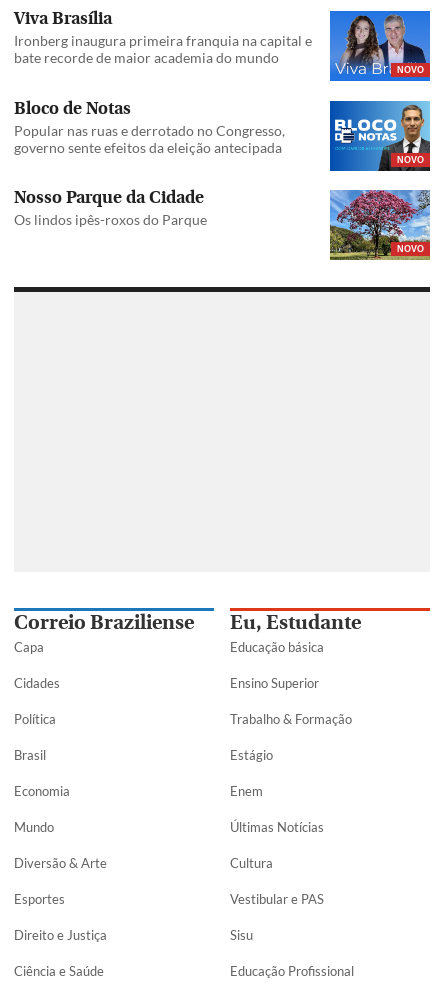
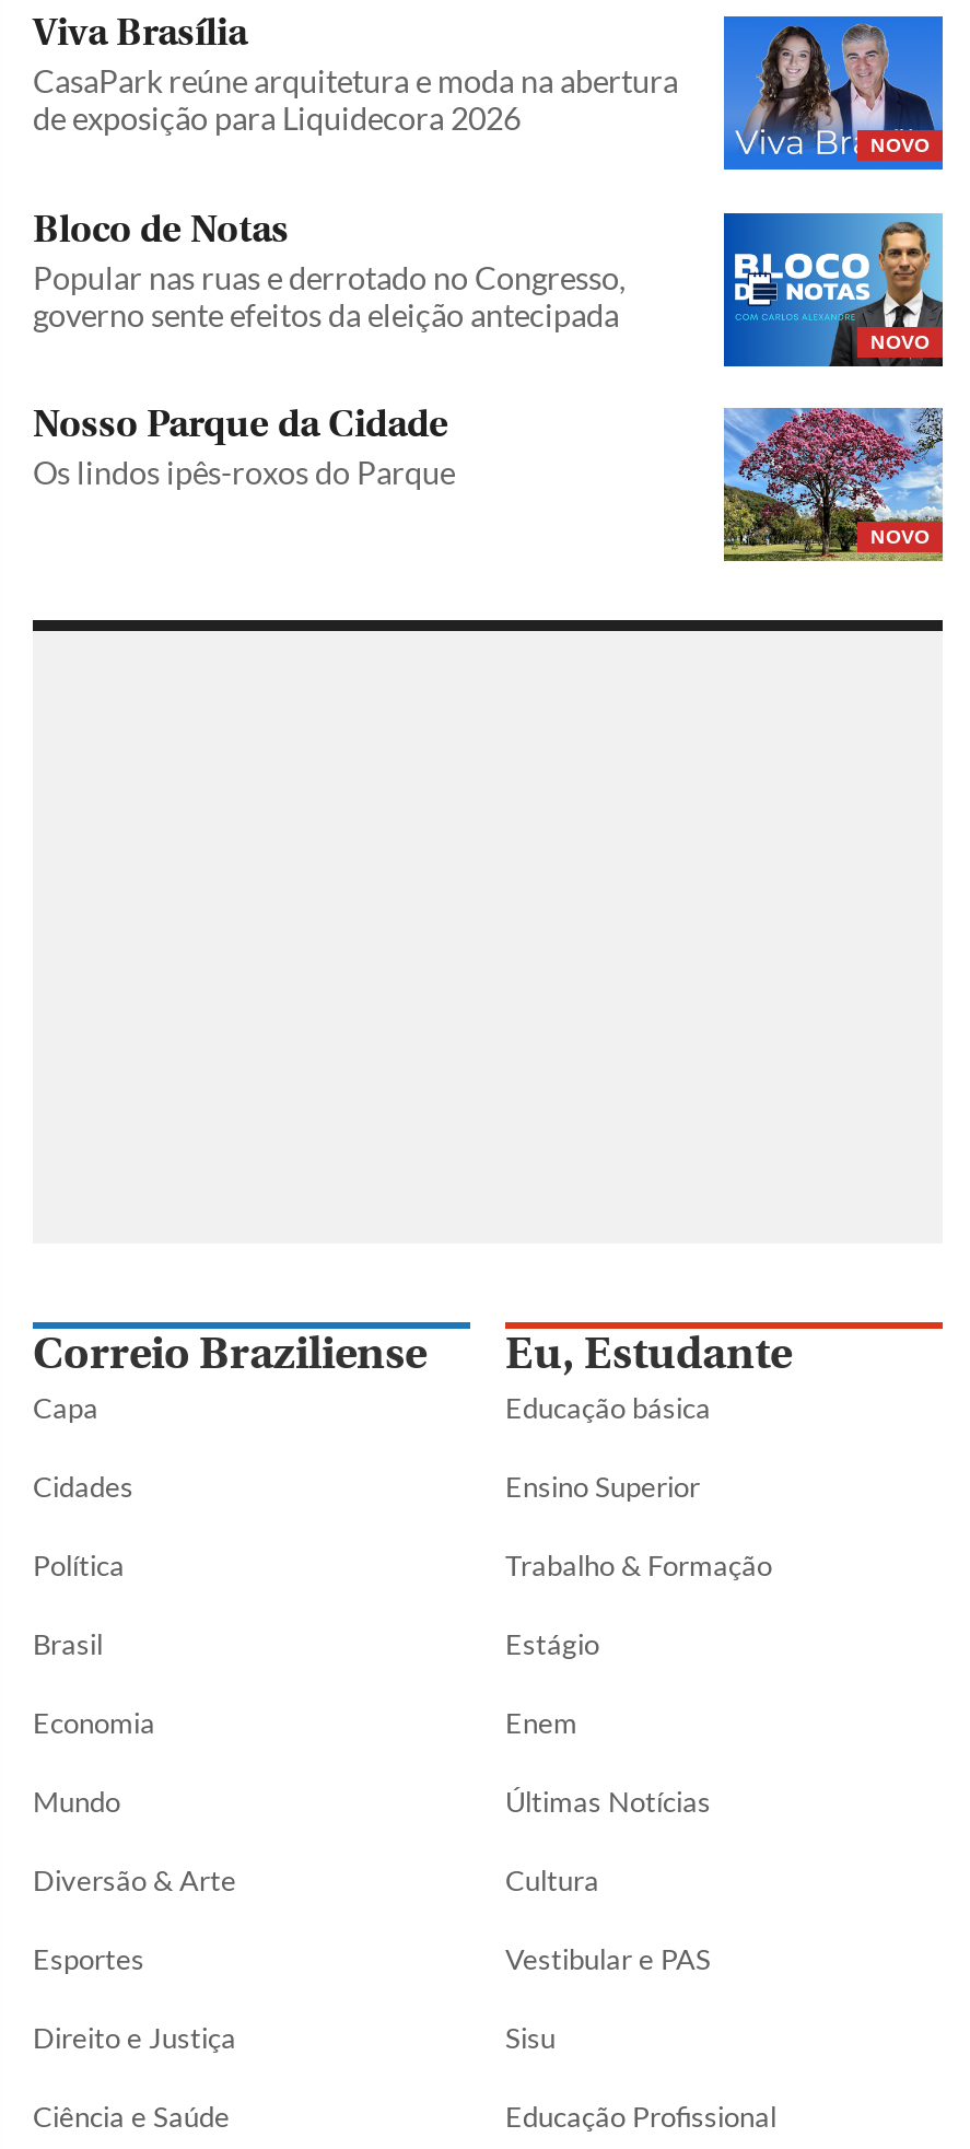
[14,32,312,66] Ironberg inaugura primeira franquia na capital e | bate recorde de maior academia do mundo -> [33,63,678,138] CasaPark reúne arquitetura e moda na abertura | de exposição para Liquidecora 2026

